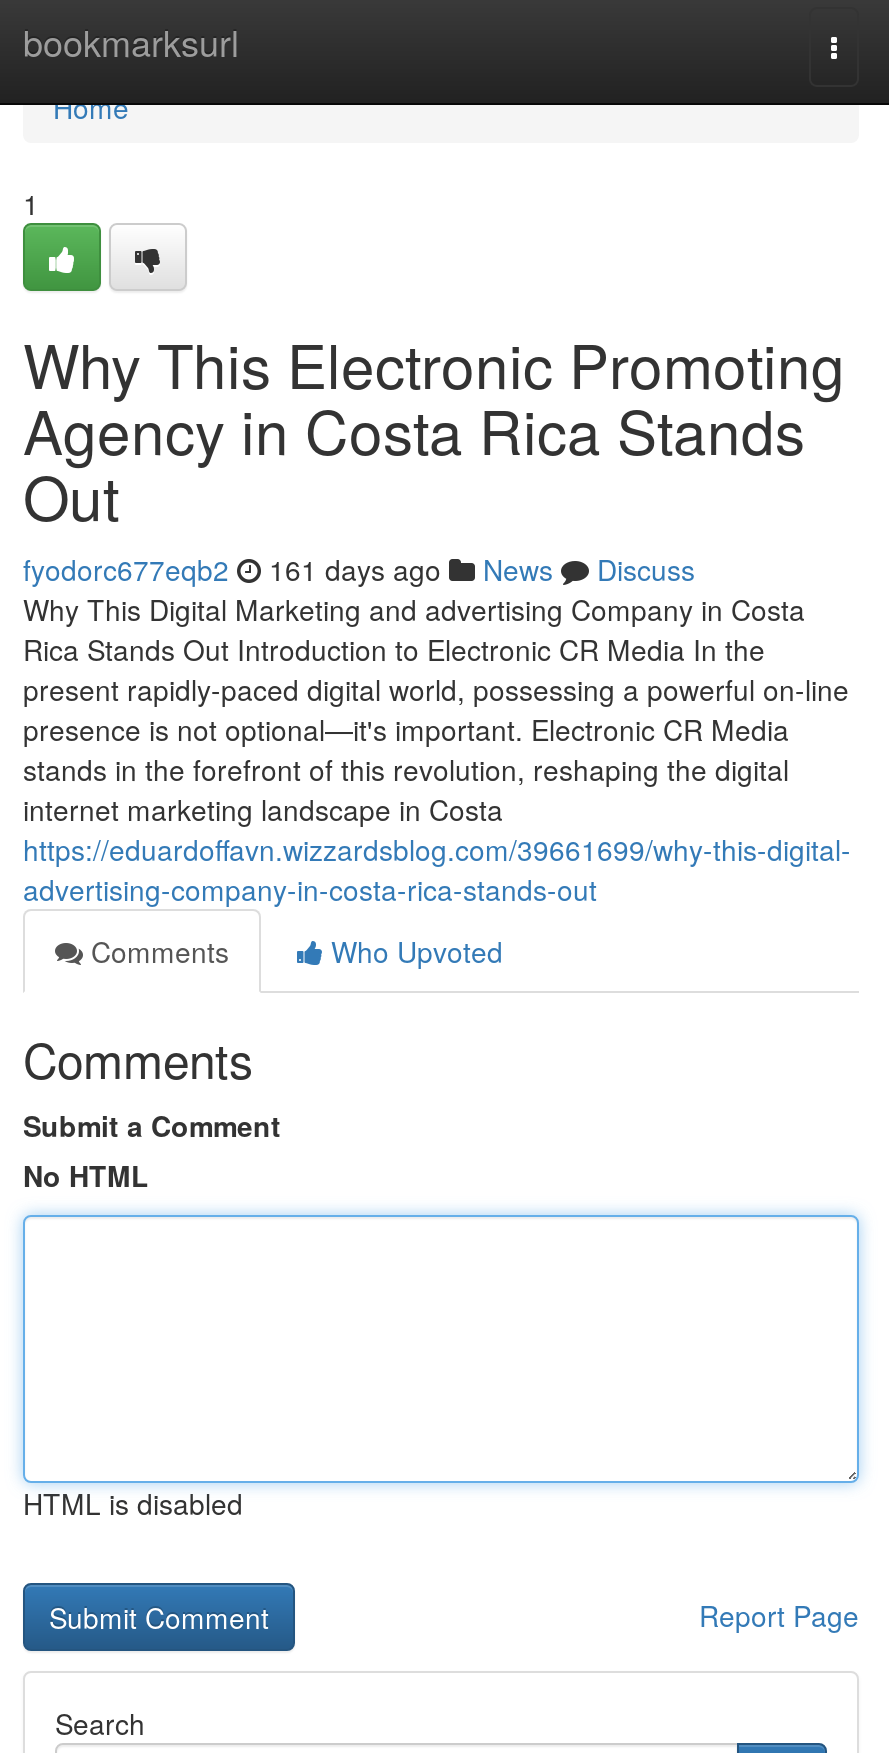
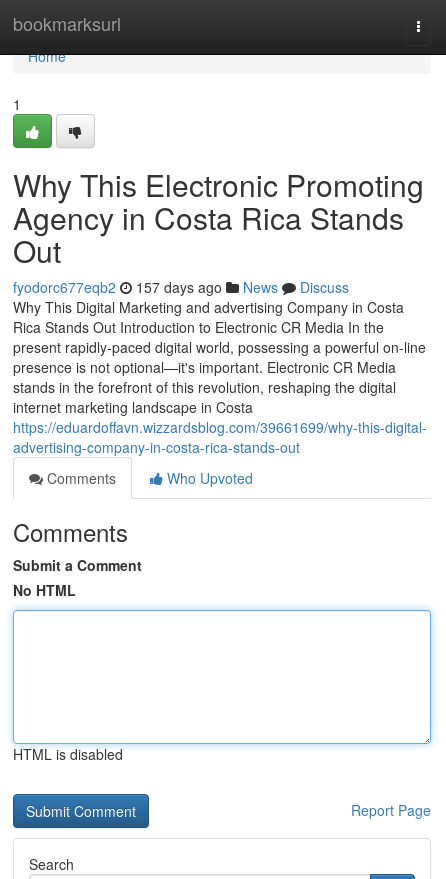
[23,549,695,589] fyodorc677eqb2 161 days ago News Discuss -> [13,277,349,297] fyodorc677eqb2 157 days ago News Discuss

